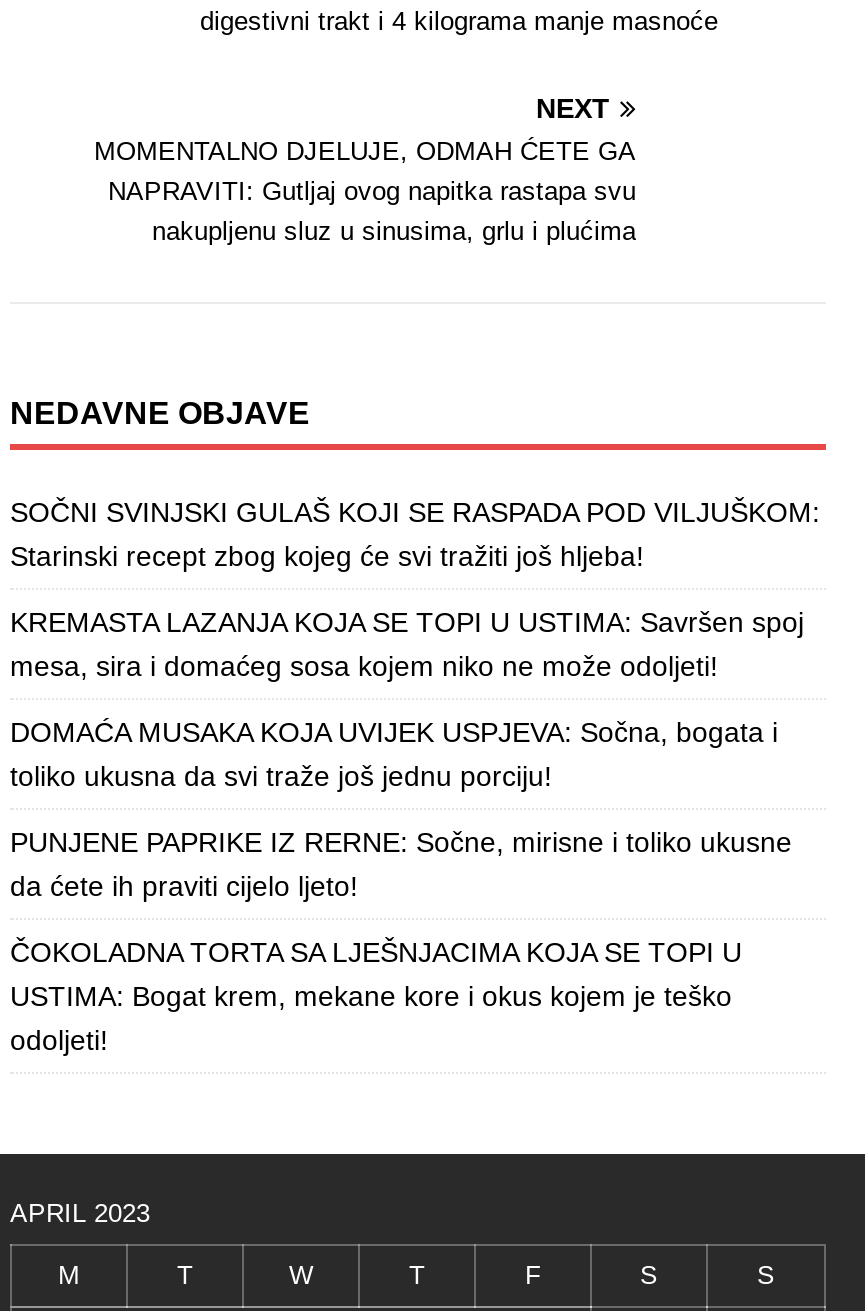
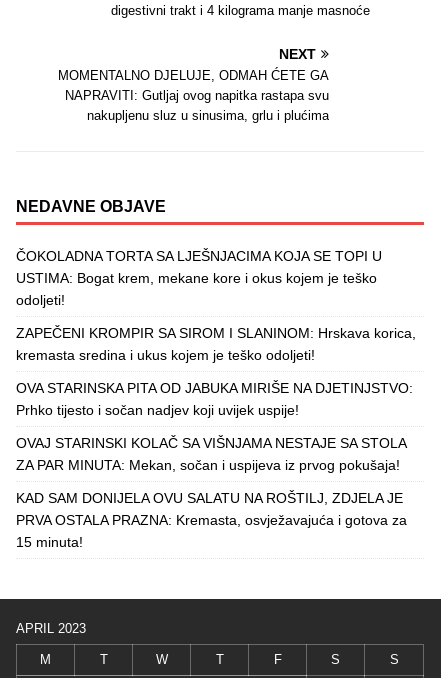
[10,497,820,903] SOČNI SVINJSKI GULAŠ KOJI SE RASPADA POD VILJUŠKOM: | Starinski recept zbog kojeg će svi tražiti još hljeba! | KREMASTA LAZANJA KOJA SE TOPI U USTIMA: Savršen spoj | mesa, sira i domaćeg sosa kojem niko ne može odoljeti! | DOMAĆA MUSAKA KOJA UVIJEK USPJEVA: Sočna, bogata i | toliko ukusna da svi traže još jednu porciju! | PUNJENE PAPRIKE IZ RERNE: Sočne, mirisne i toliko ukusne | da ćete ih praviti cijelo ljeto! -> none
moved [10,937,742,1057] -> [16,248,382,308]: ČOKOLADNA TORTA SA LJEŠNJACIMA KOJA SE TOPI U | USTIMA: Bogat krem, mekane kore i okus kojem je teško | odoljeti!
none -> [16,325,416,550] ZAPEČENI KROMPIR SA SIROM I SLANINOM: Hrskava korica, | kremasta sredina i ukus kojem je teško odoljeti! | OVA STARINSKA PITA OD JABUKA MIRIŠE NA DJETINJSTVO: | Prhko tijesto i sočan nadjev koji uvijek uspije! | OVAJ STARINSKI KOLAČ SA VIŠNJAMA NESTAJE SA STOLA | ZA PAR MINUTA: Mekan, sočan i uspijeva iz prvog pokušaja! | KAD SAM DONIJELA OVU SALATU NA ROŠTILJ, ZDJELA JE | PRVA OSTALA PRAZNA: Kremasta, osvježavajuća i gotova za | 15 minuta!

